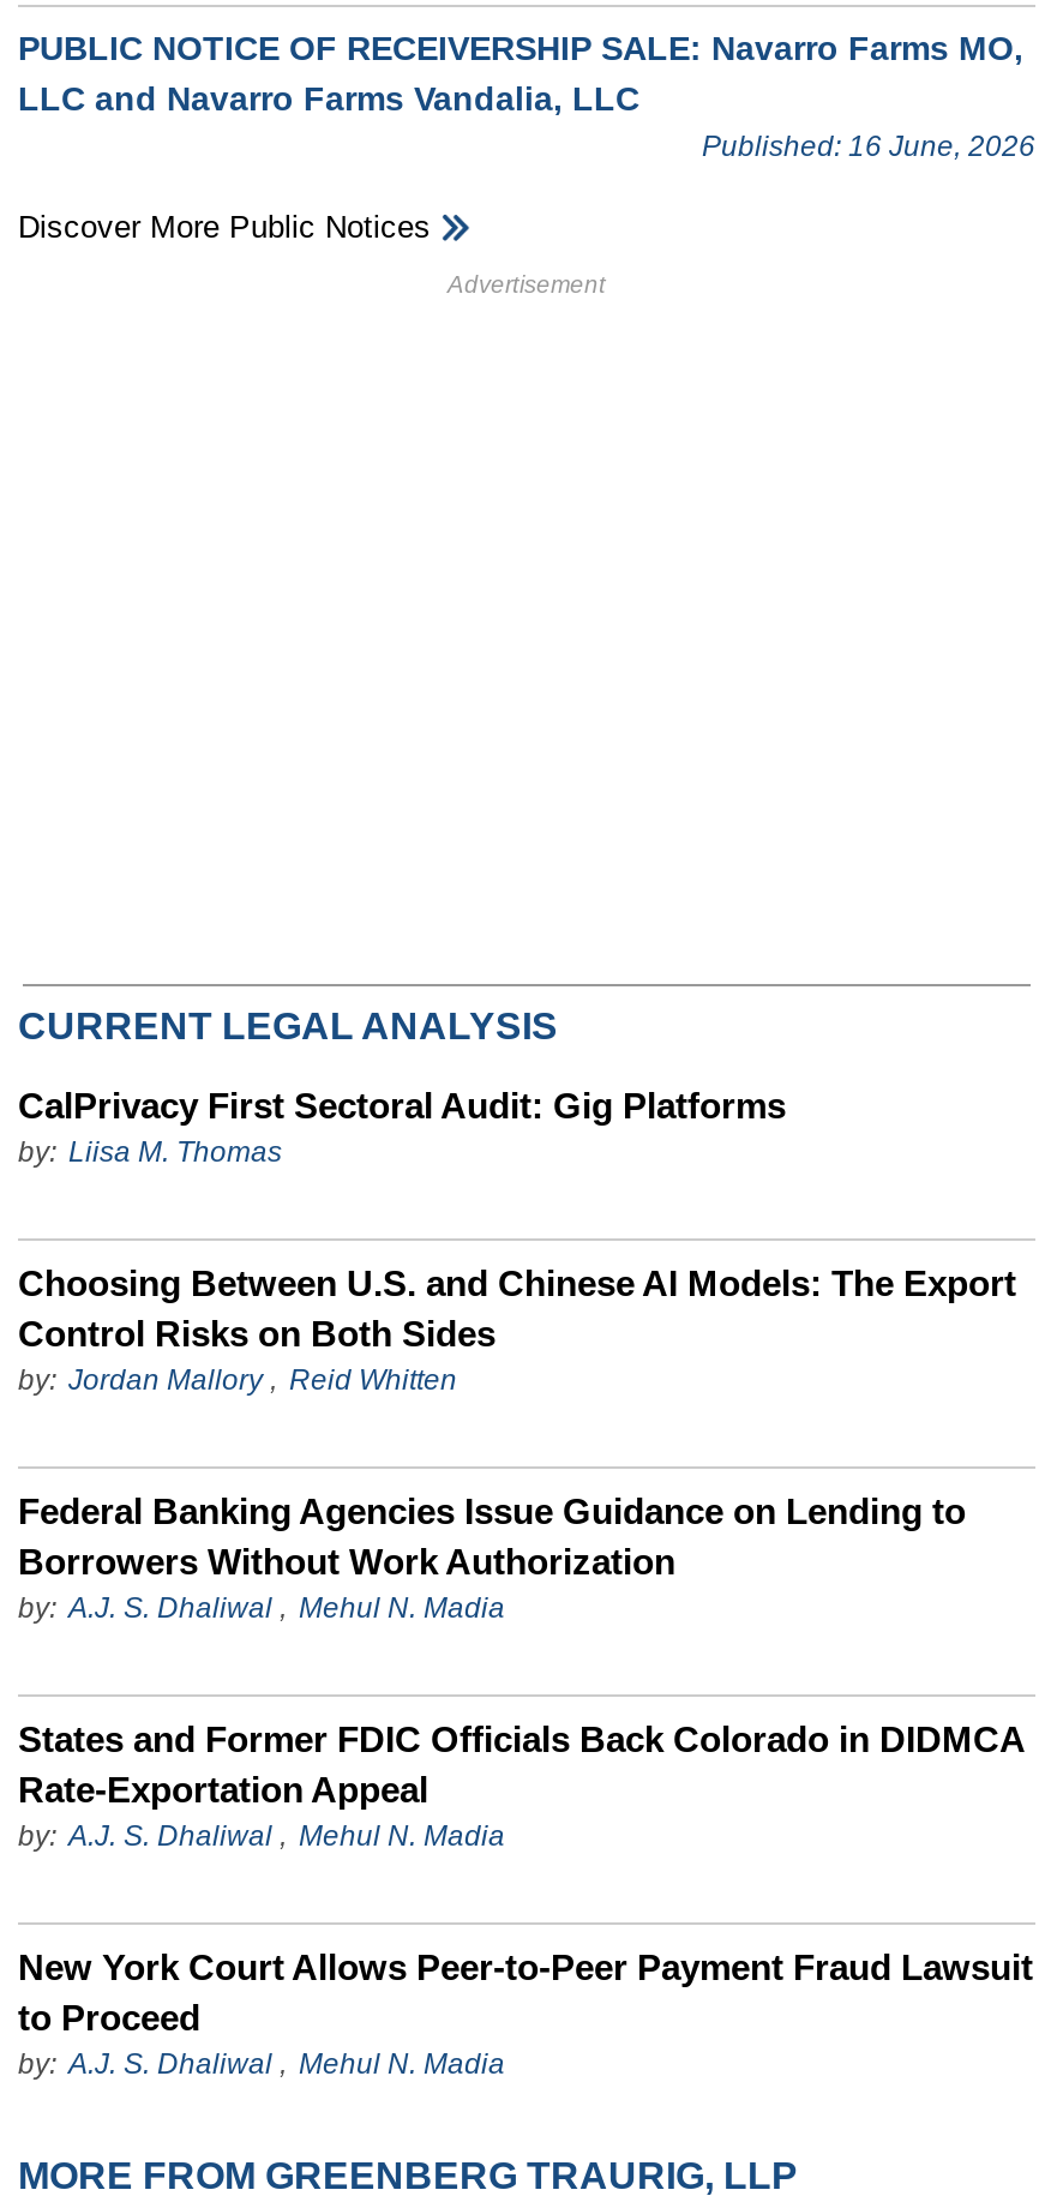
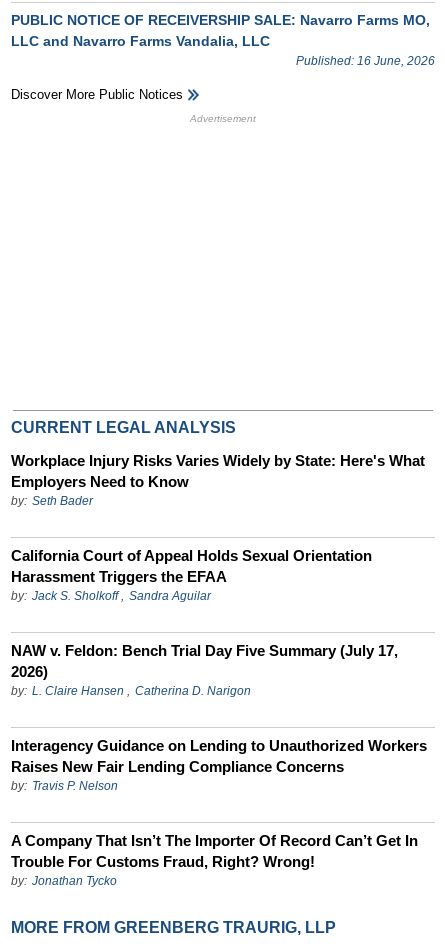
[18,1086,786,1170] CalPrivacy First Sectoral Audit: Gig Platforms | by: Liisa M. Thomas -> [11,452,425,508] Workplace Injury Risks Varies Widely by State: Here's What | Employers Need to Know | by: Seth Bader
[18,1263,1016,1398] Choosing Between U.S. and Chinese AI Models: The Export | Control Risks on Both Sides | by: Jordan Mallory, Reid Whitten -> [11,547,372,603] California Court of Appeal Holds Sexual Orientation | Harassment Triggers the EFAA | by: Jack S. Sholkoff, Sandra Aguilar
[18,1491,966,1626] Federal Banking Agencies Issue Guidance on Lending to | Borrowers Without Work Authorization | by: A.J. S. Dhaliwal, Mehul N. Madia -> [11,642,398,698] NAW v. Feldon: Bench Trial Day Five Summary (July 17, | 2026) | by: L. Claire Hansen, Catherina D. Narigon
[18,1719,1023,1854] States and Former FDIC Officials Back Colorado in DIDMCA | Rate-Exportation Appeal | by: A.J. S. Dhaliwal, Mehul N. Madia -> [11,737,427,793] Interagency Guidance on Lending to Unauthorized Workers | Raises New Fair Lending Compliance Concerns | by: Travis P. Nelson
[18,1947,1033,2082] New York Court Allows Peer-to-Peer Payment Fraud Lawsuit | to Proceed | by: A.J. S. Dhaliwal, Mehul N. Madia -> [11,832,418,888] A Company That Isn’t The Importer Of Record Can’t Get In | Trouble For Customs Fraud, Right? Wrong! | by: Jonathan Tycko

